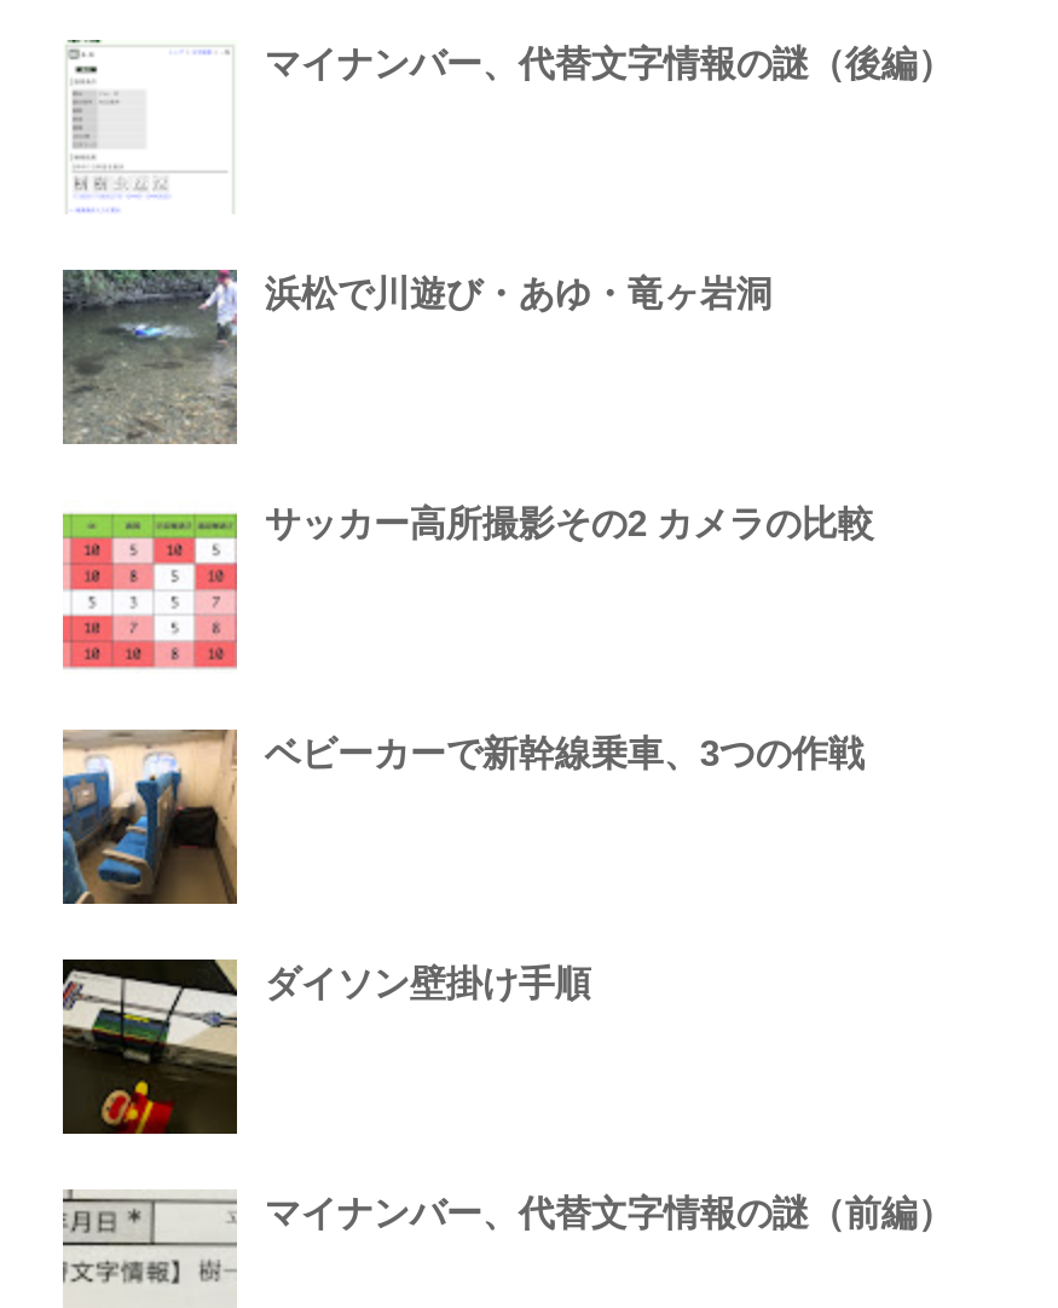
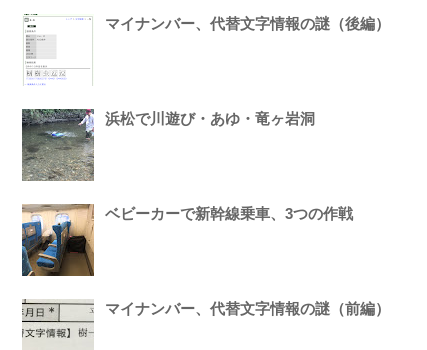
[60,500,874,674] [image] | サッカー高所撮影その2 カメラの比較 -> none
[60,957,591,1136] [image] | ダイソン壁掛け手順 -> none

